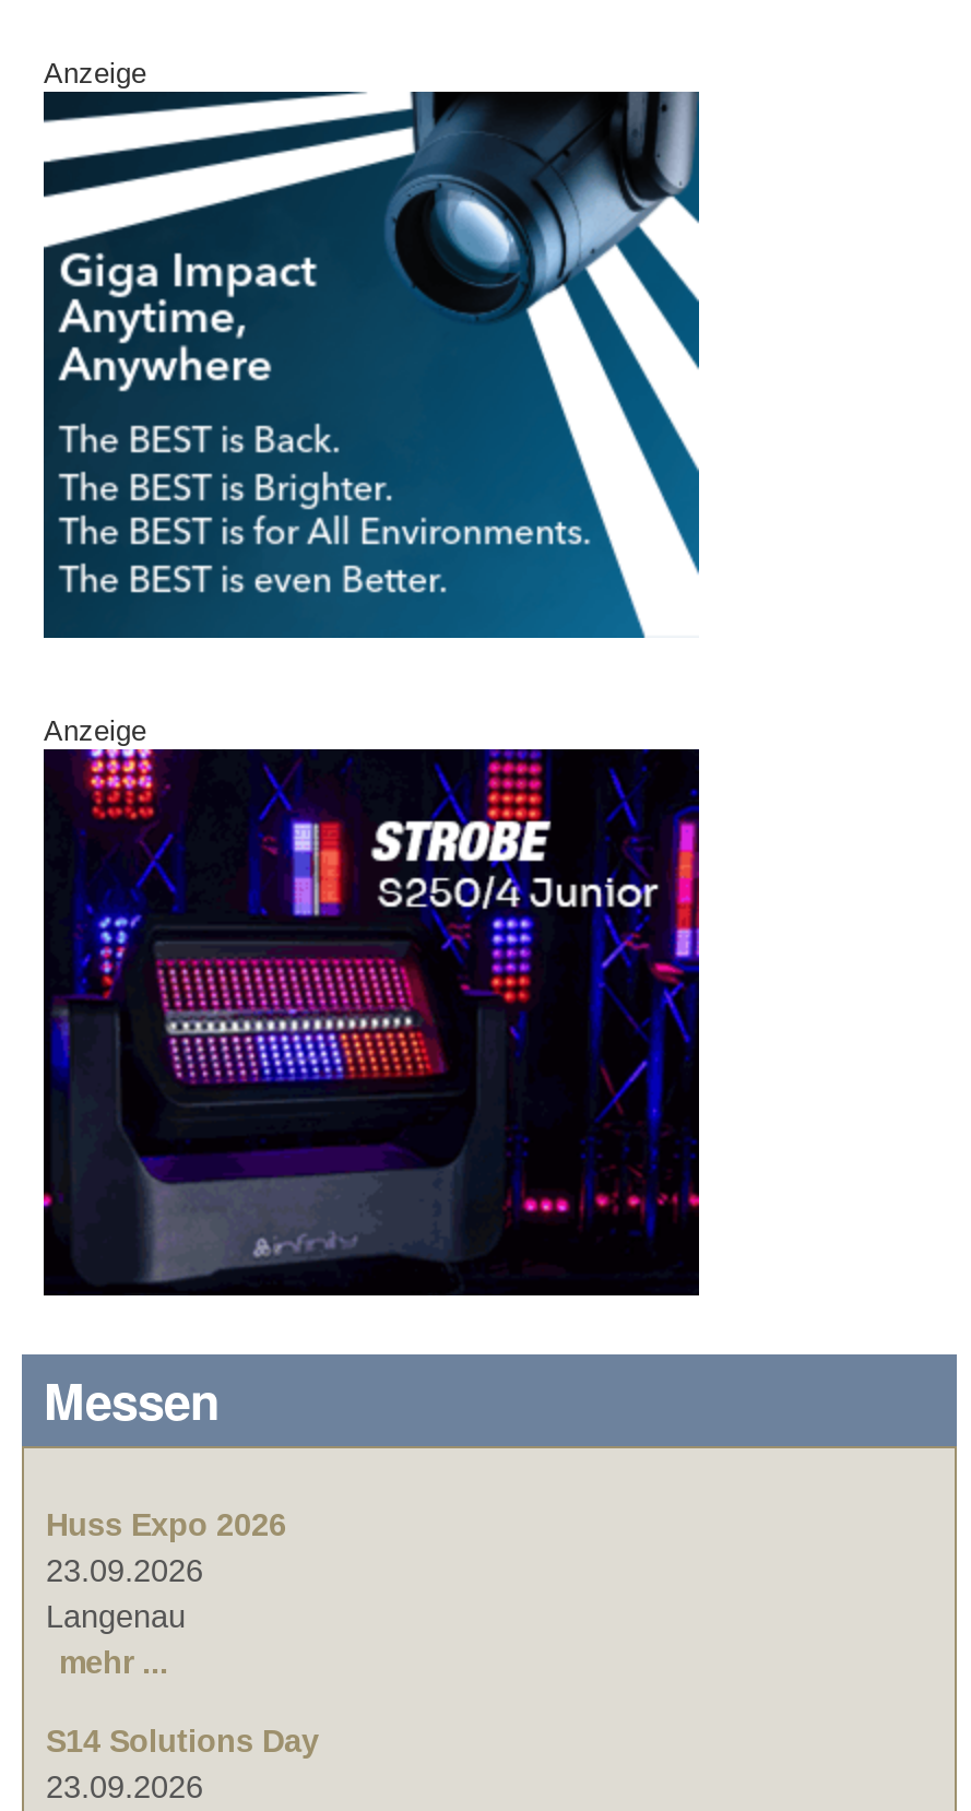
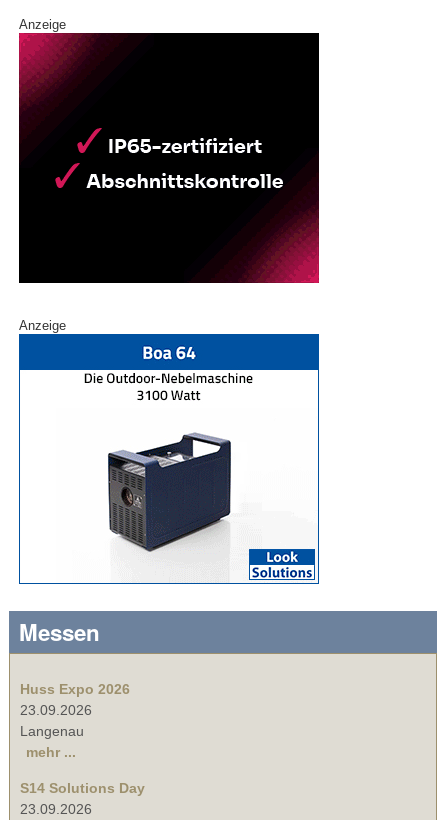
[42,90,701,640] [image] -> [18,32,320,284] [image]
[42,747,701,1298] [image] -> [18,333,320,585] [image]

